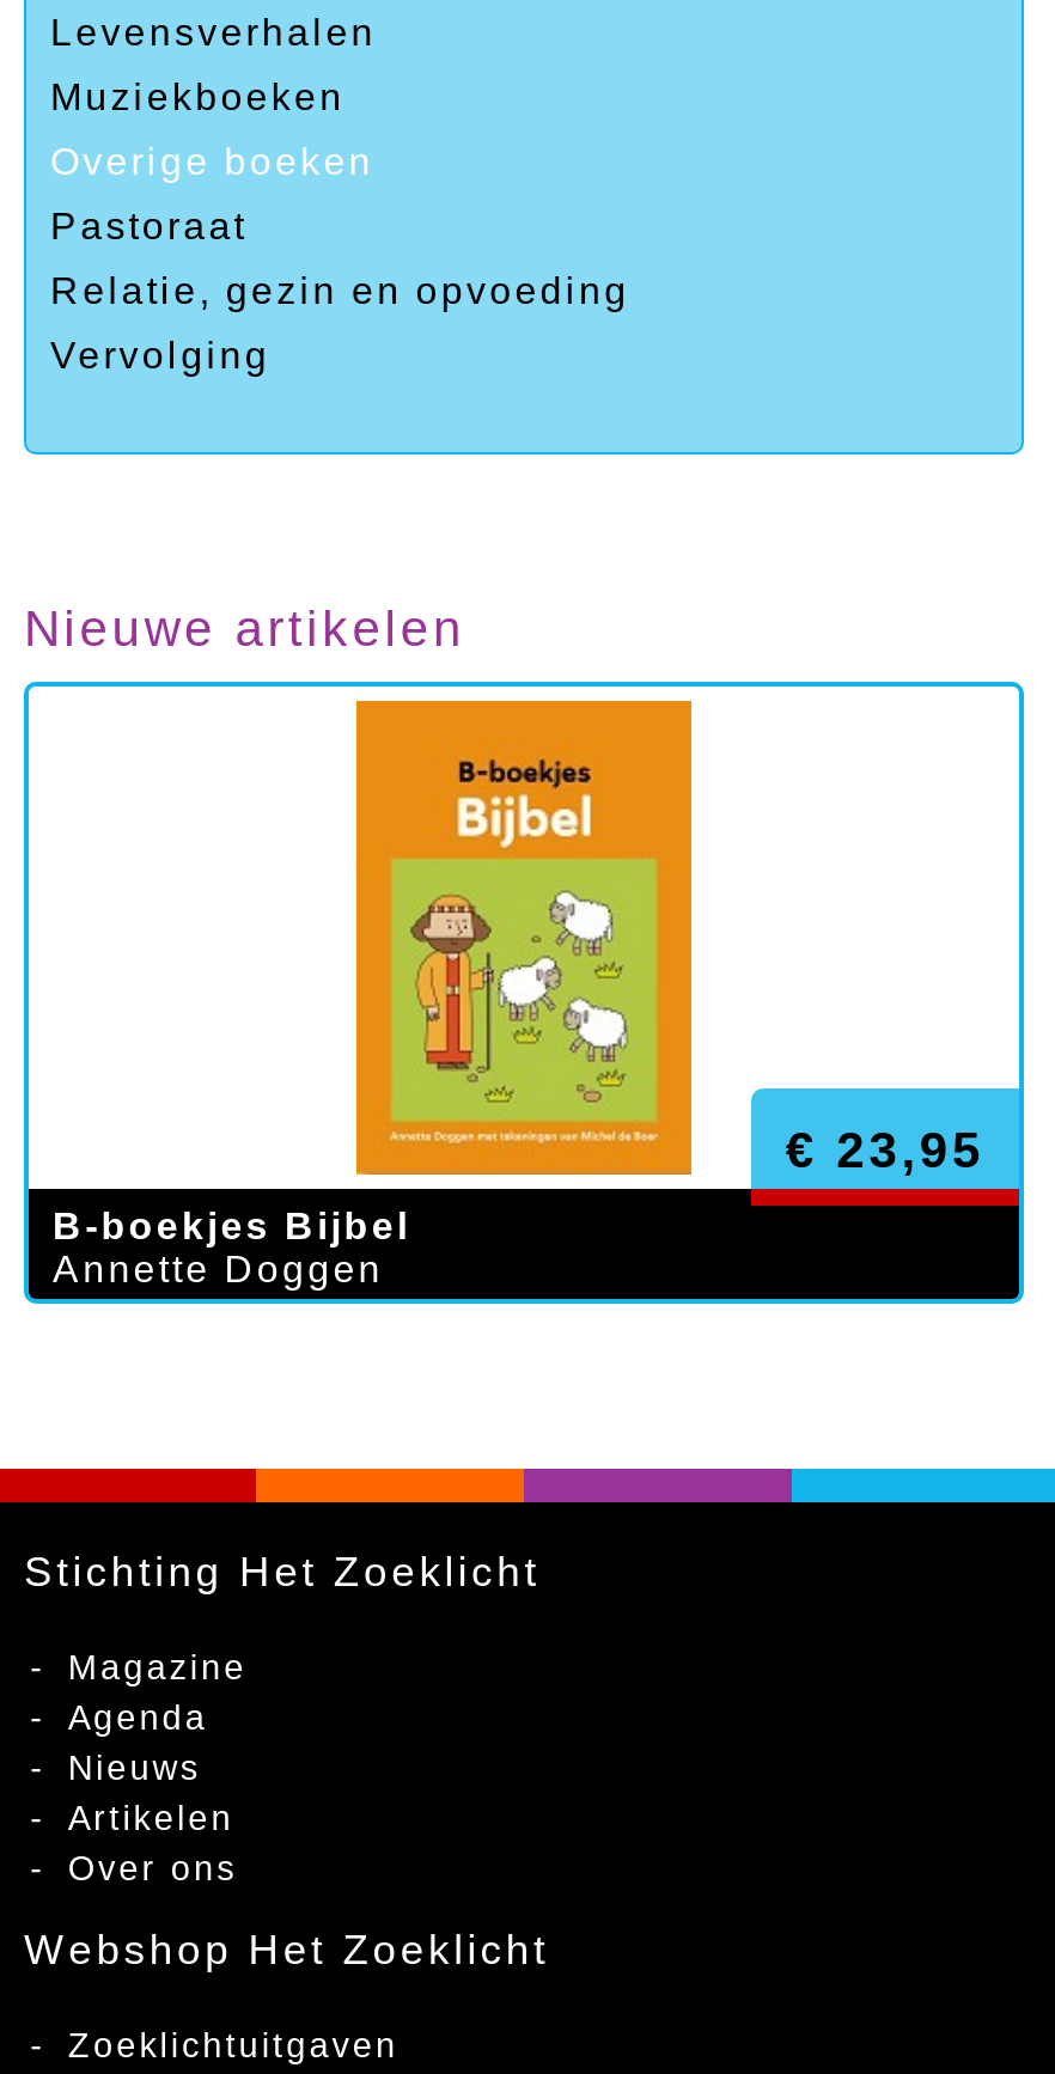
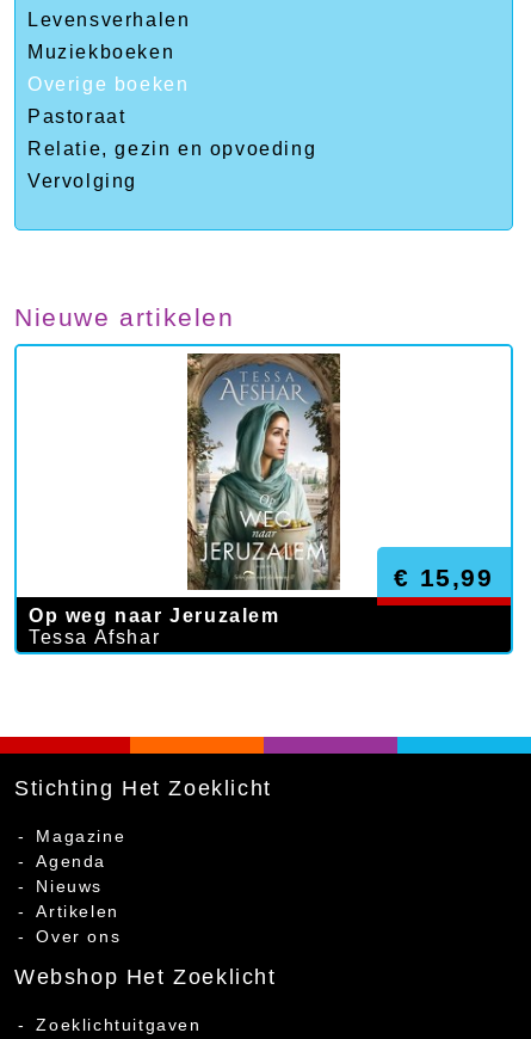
[53,699,694,1289] [image] | B-boekjes Bijbel | Annette Doggen -> [29,352,347,647] [image] | Op weg naar Jeruzalem | Tessa Afshar
[786,1121,985,1176] € 23,95 -> [394,563,494,591] € 15,99

